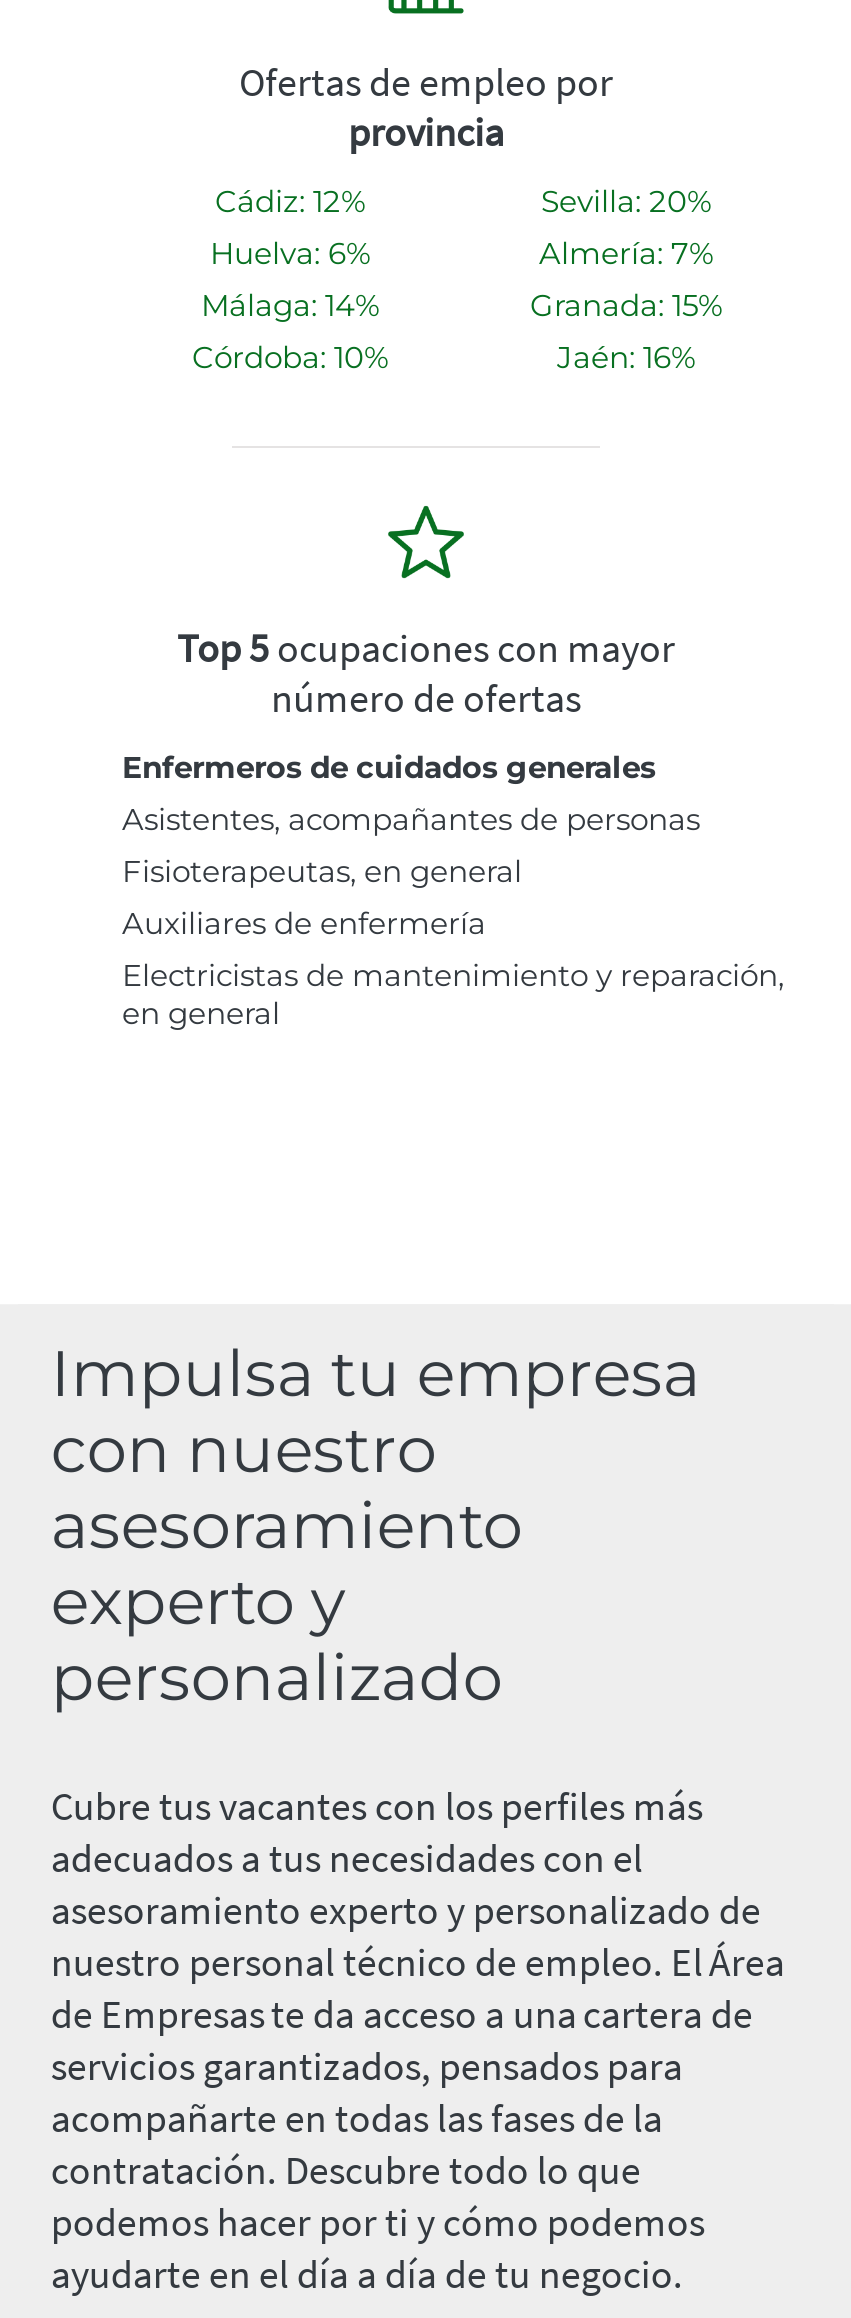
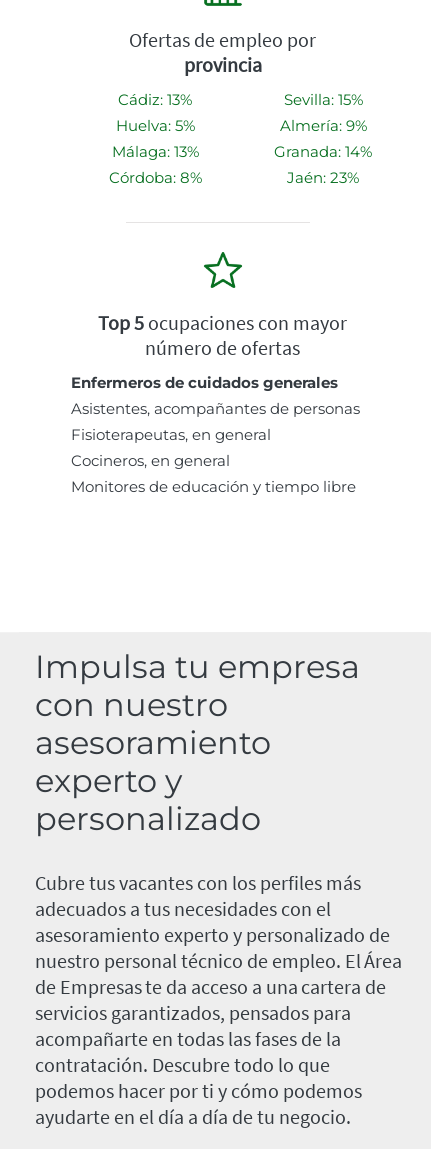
[215,182,365,220] Cádiz: 12% -> [118,90,192,109] Cádiz: 13%
[541,182,711,220] Sevilla: 20% -> [283,90,362,109] Sevilla: 15%
[210,234,370,272] Huelva: 6% -> [115,116,194,135] Huelva: 5%
[539,234,713,272] Almería: 7% -> [279,116,366,135] Almería: 9%
[201,286,379,324] Málaga: 14% -> [111,142,198,161] Málaga: 13%
[530,286,722,324] Granada: 15% -> [274,142,372,161] Granada: 14%
[192,338,388,376] Córdoba: 10% -> [108,168,201,187] Córdoba: 8%
[557,338,695,376] Jaén: 16% -> [287,168,359,187] Jaén: 23%
[122,904,784,1032] Auxiliares de enfermería | Electricistas de mantenimiento y reparación, | en general -> [71,451,356,496] Cocineros, en general | Monitores de educación y tiempo libre

